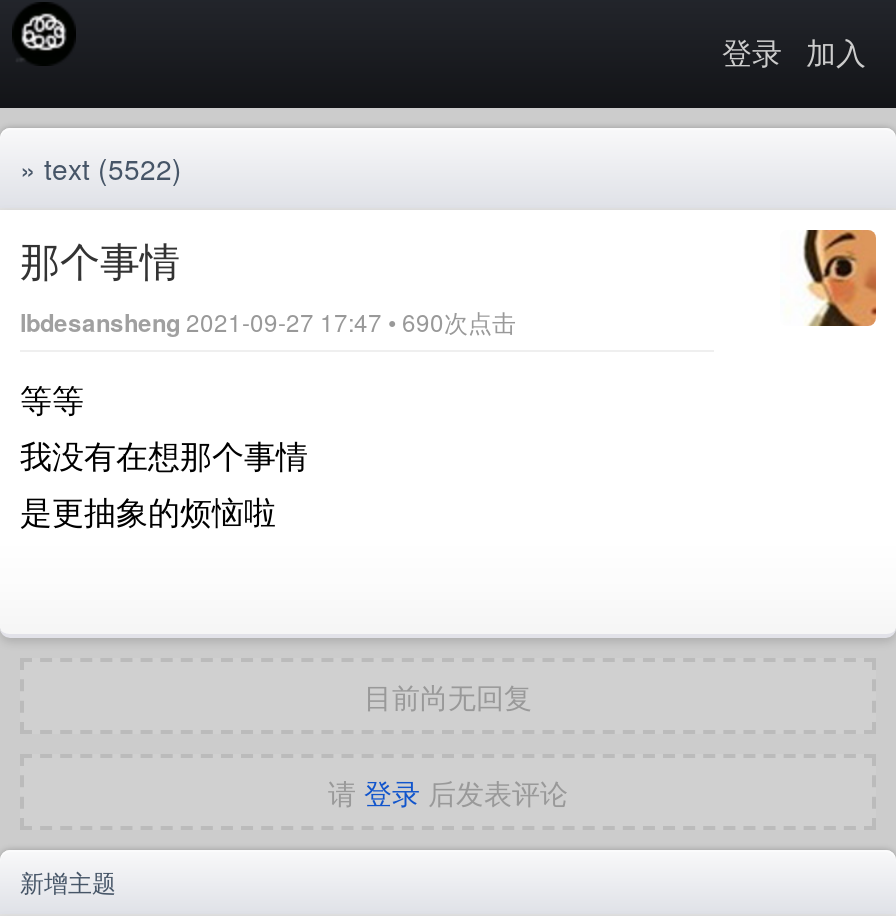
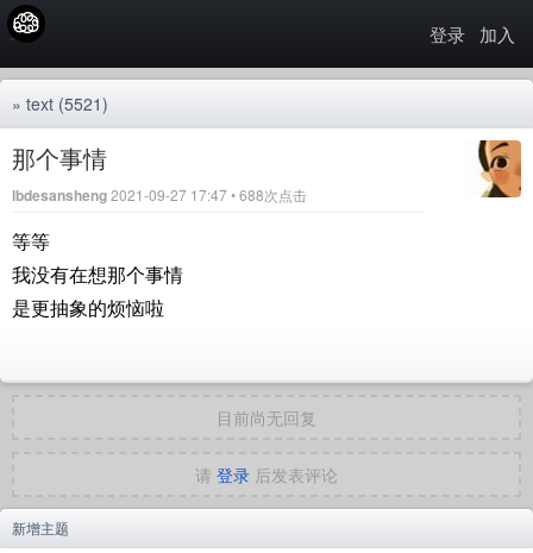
[20,148,182,188] » text (5522) -> [12,92,108,115] » text (5521)
[20,304,516,340] lbdesansheng 2021-09-27 17:47 • 690次点击 -> [12,184,307,206] lbdesansheng 2021-09-27 17:47 • 688次点击

